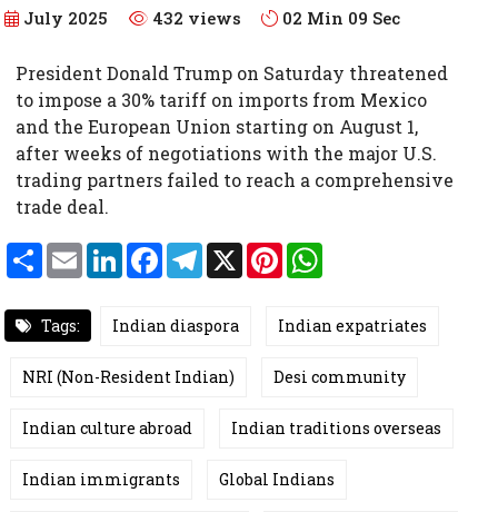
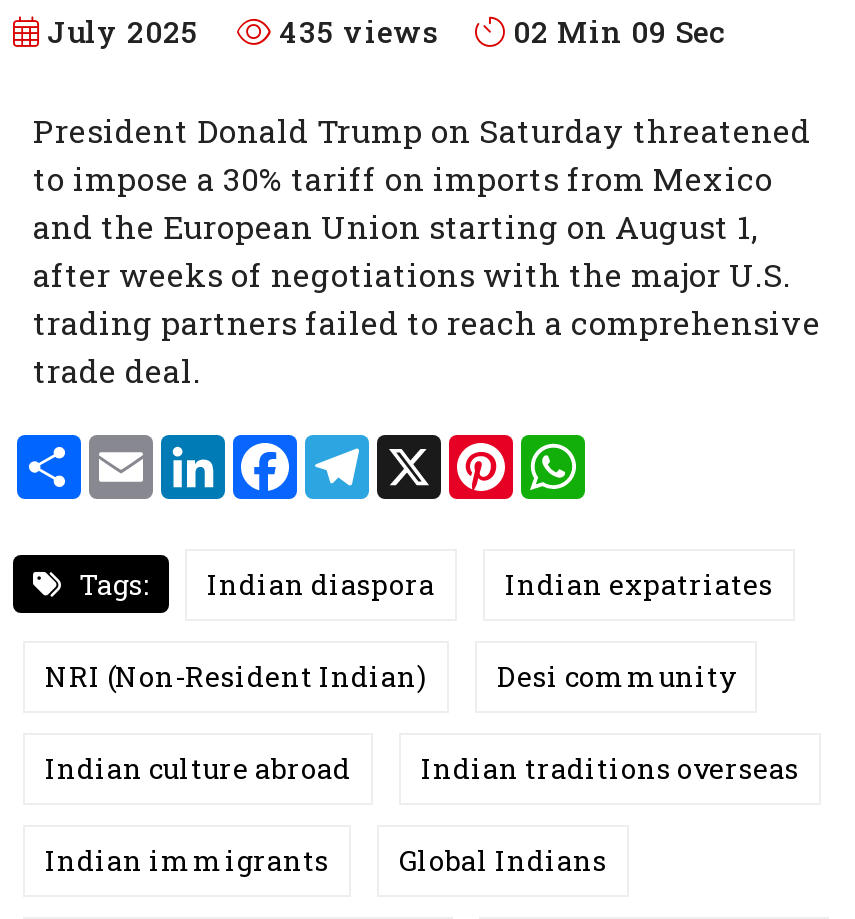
[19,6,400,29] July 2025 432 views 02 Min 09 Sec -> [39,11,725,51] July 2025 435 views 02 Min 09 Sec

